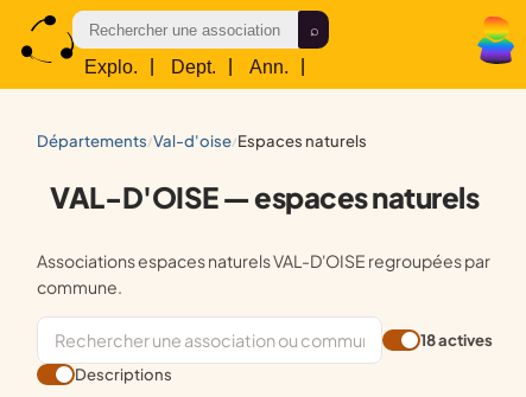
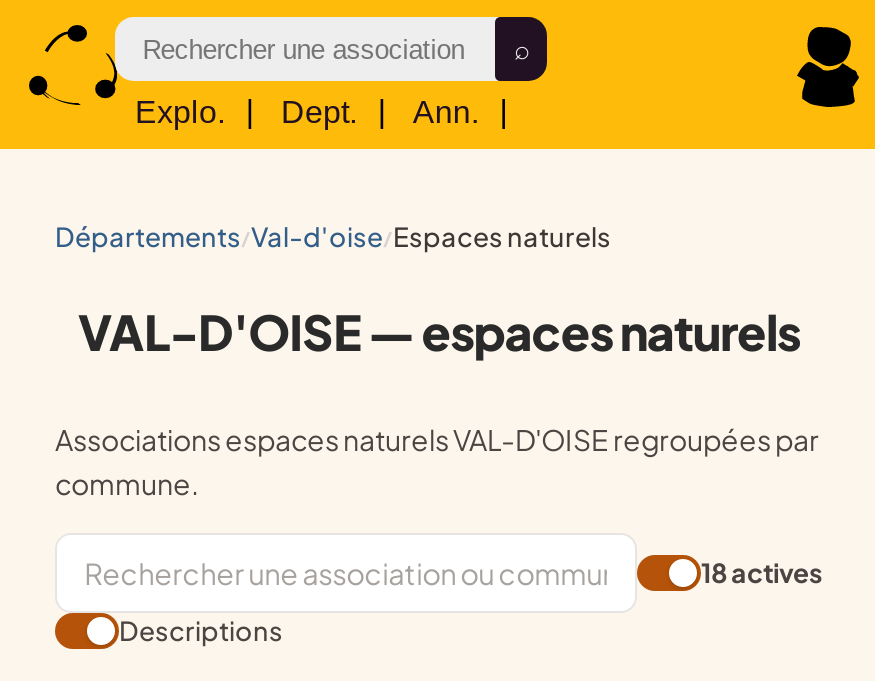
[477,17,515,64] [image] -> [797,25,861,107] [image]

